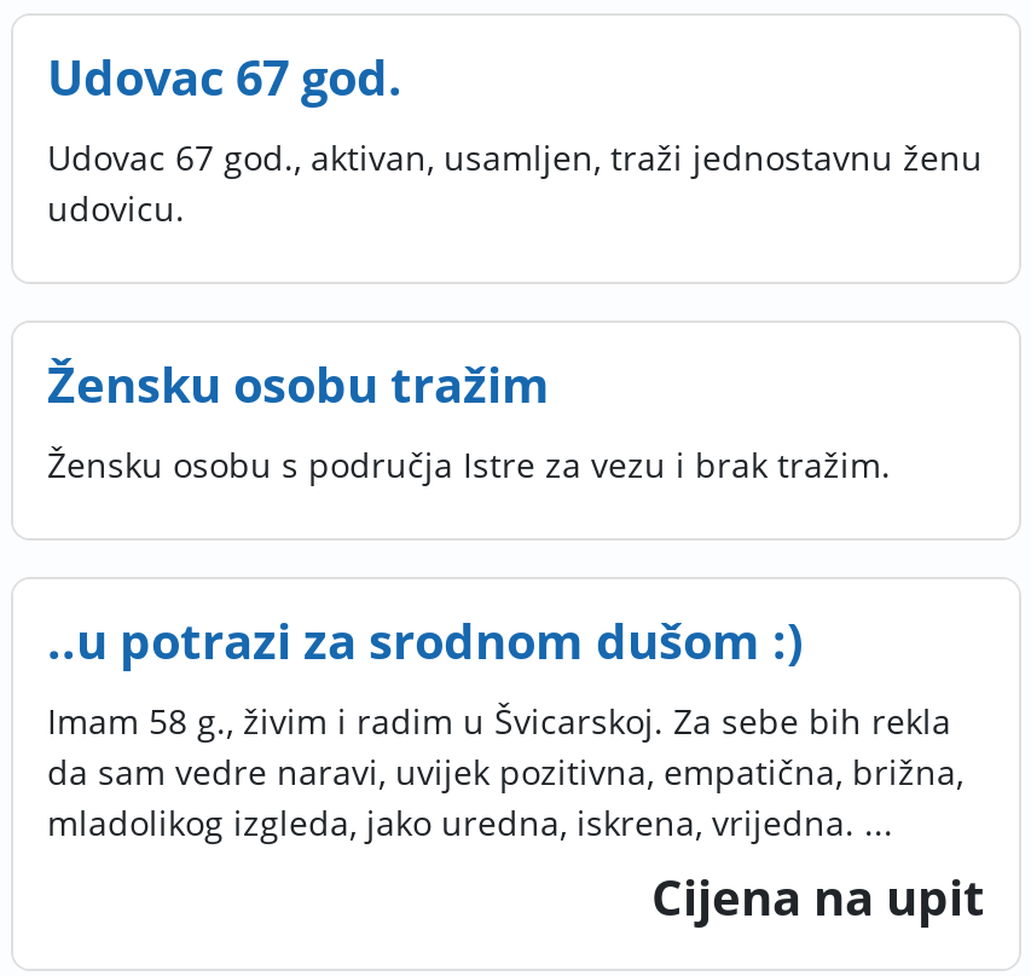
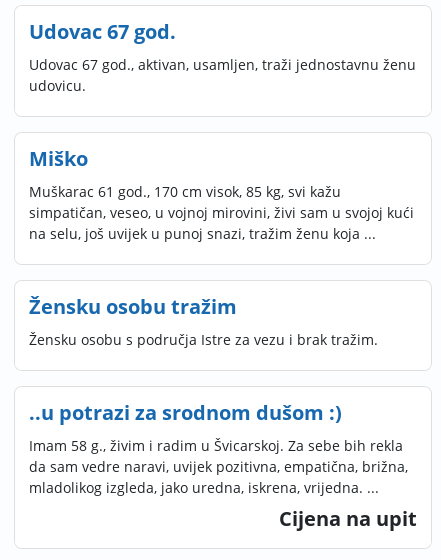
none -> [29,145,414,243] Miško | Muškarac 61 god., 170 cm visok, 85 kg, svi kažu | simpatičan, veseo, u vojnoj mirovini, živi sam u svojoj kući | na selu, još uvijek u punoj snazi, tražim ženu koja ...

